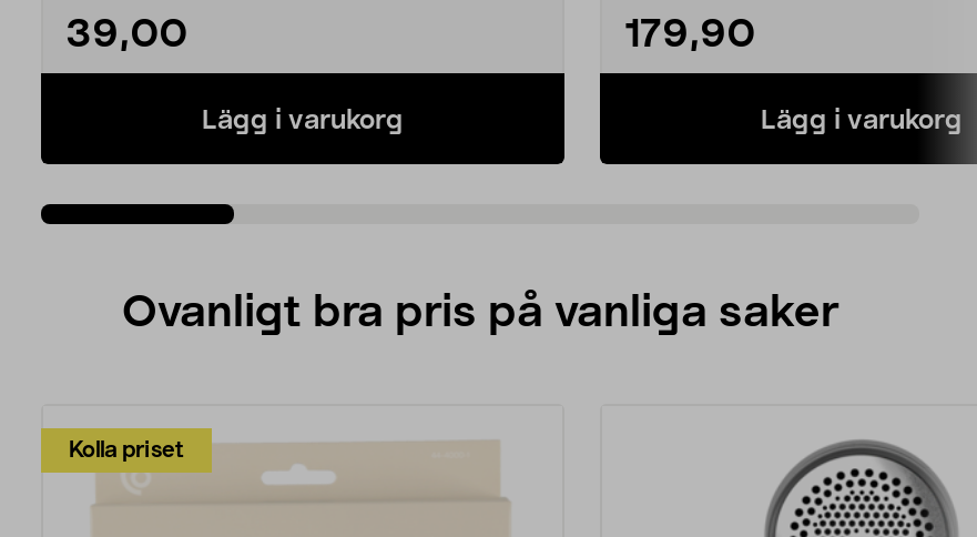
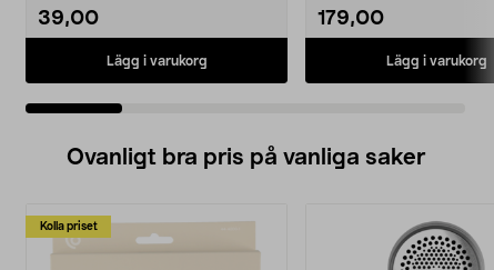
[624,16,755,55] 179,90 -> [317,9,384,29] 179,00

